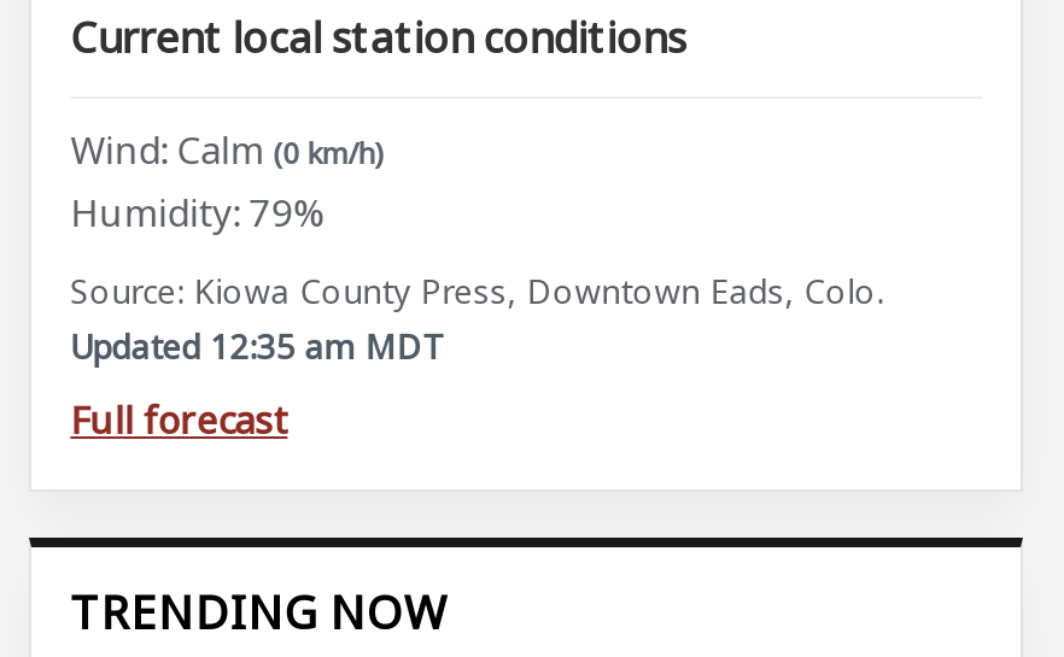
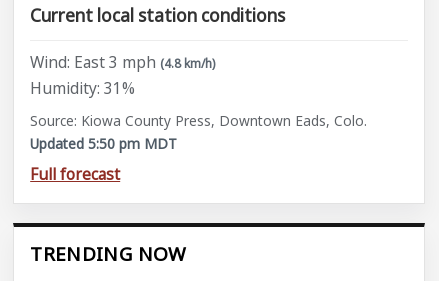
[70,124,382,238] Wind: Calm (0 km/h) | Humidity: 79% -> [30,51,215,99] Wind: East 3 mph (4.8 km/h) | Humidity: 31%
[70,322,444,368] Updated 12:35 am MDT -> [30,134,177,153] Updated 5:50 pm MDT

